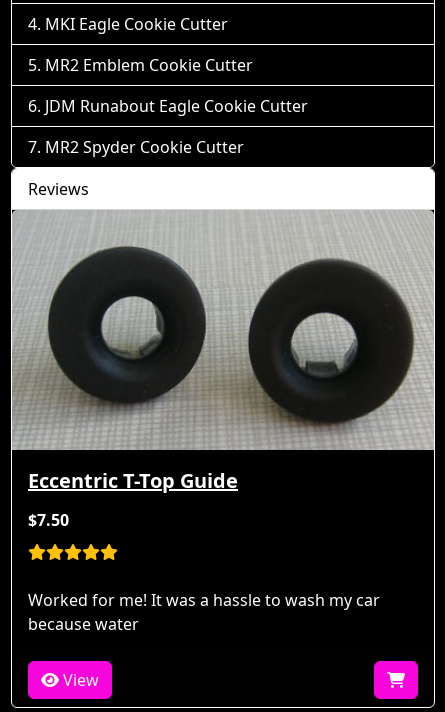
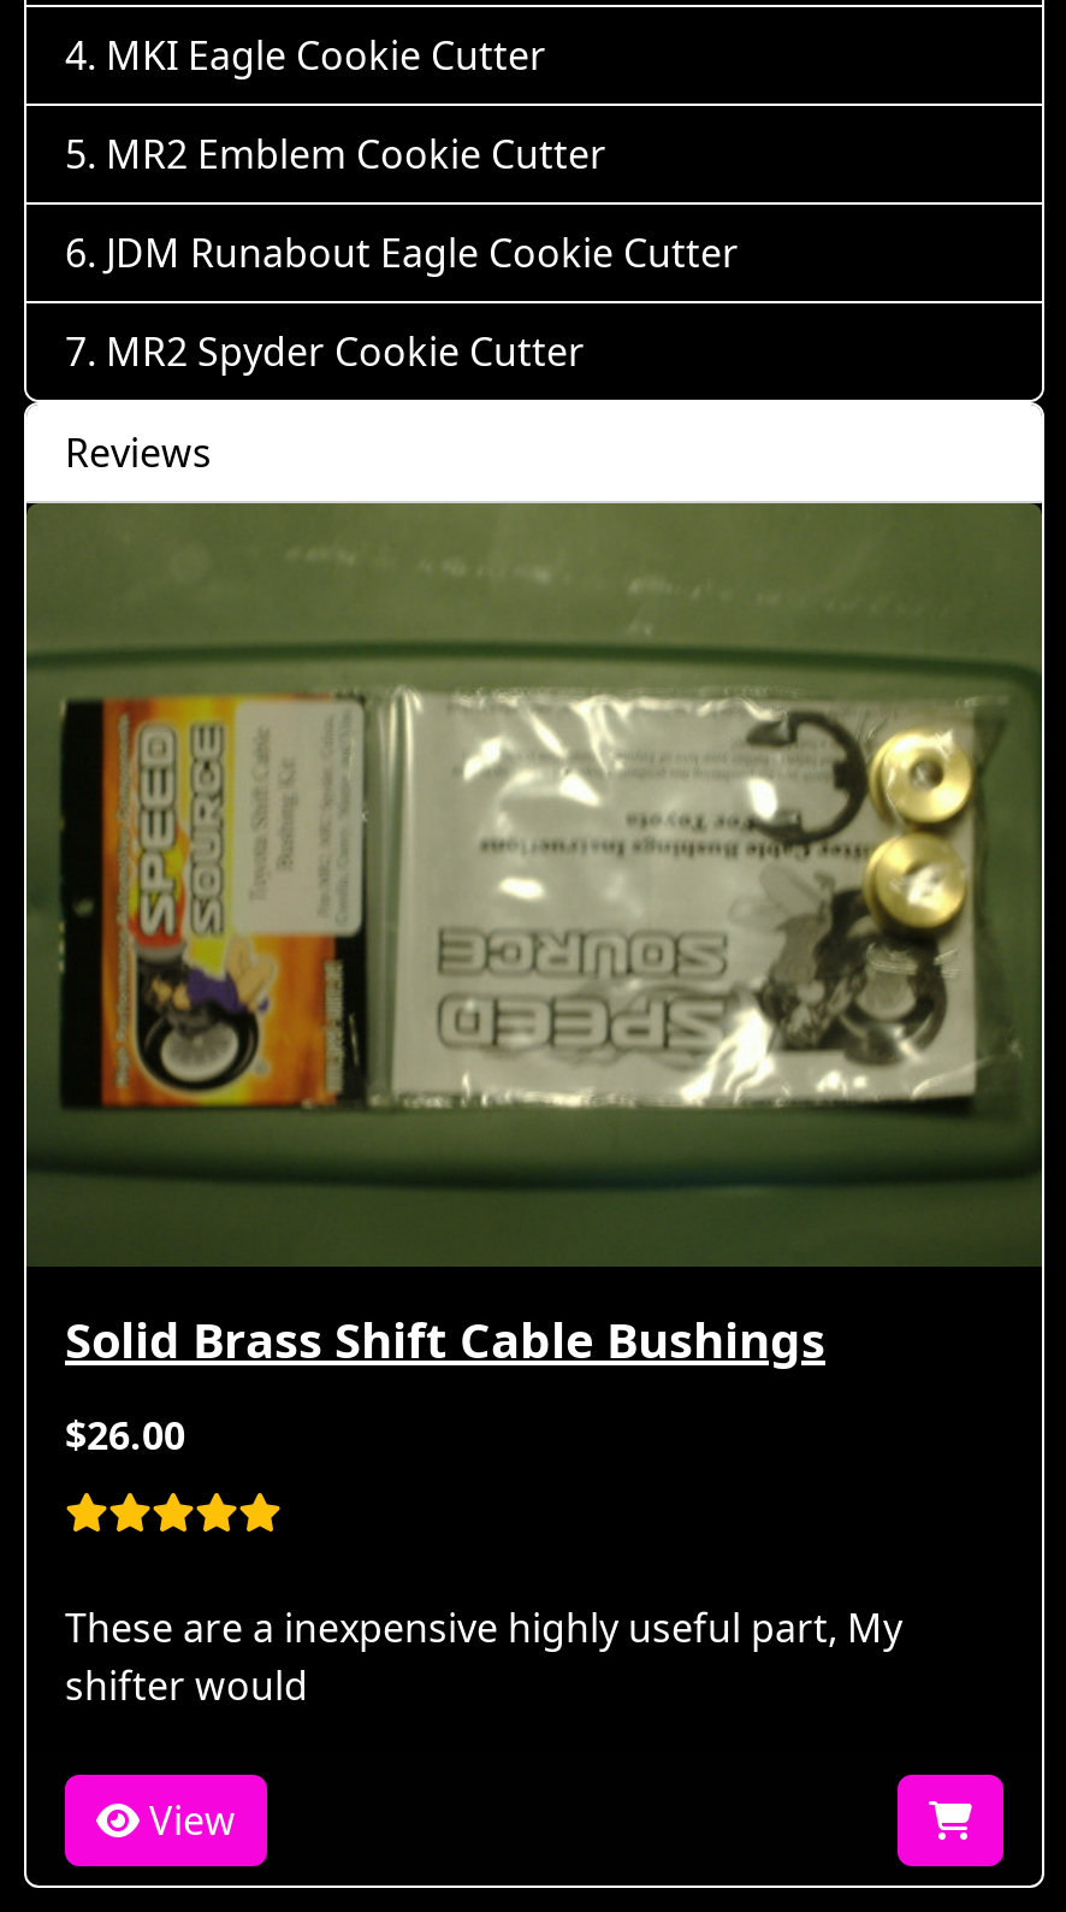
[11,210,435,494] [image] | Eccentric T-Top Guide -> [24,503,1044,1371] [image] | Solid Brass Shift Cable Bushings
[28,509,69,531] $7.50 -> [65,1408,185,1460] $26.00
[28,589,380,635] Worked for me! It was a hassle to wash my car | because water -> [65,1600,902,1711] These are a inexpensive highly useful part, My | shifter would

